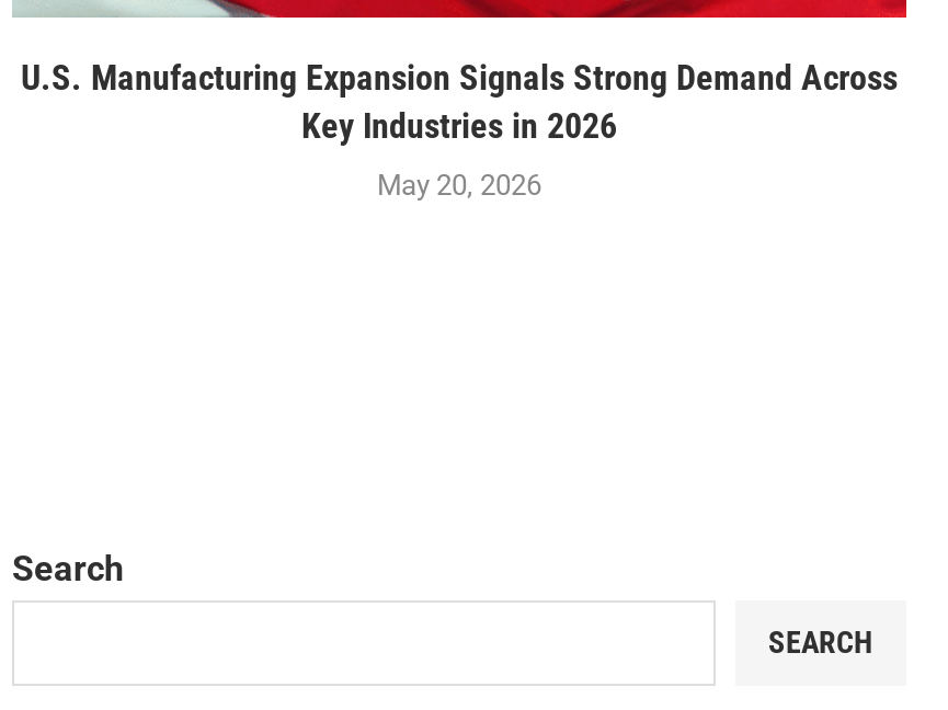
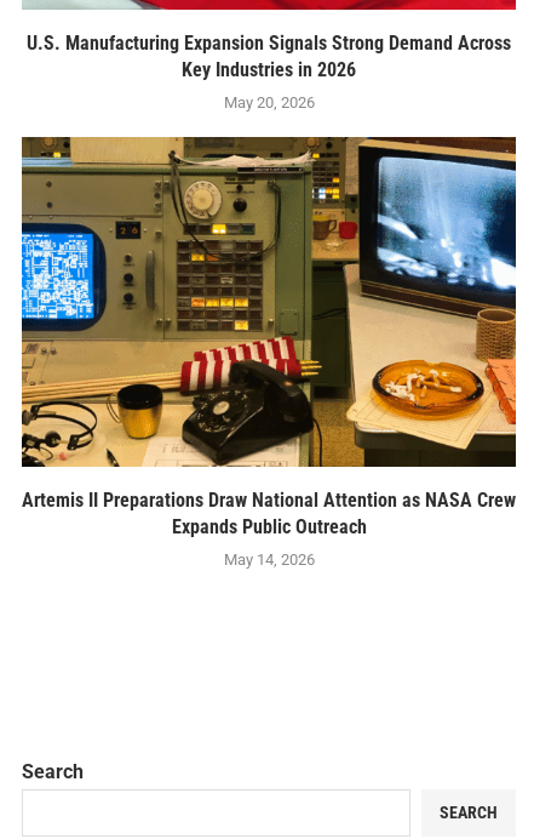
none -> [21,136,517,569] [image] | Artemis II Preparations Draw National Attention as NASA Crew | Expands Public Outreach | May 14, 2026

